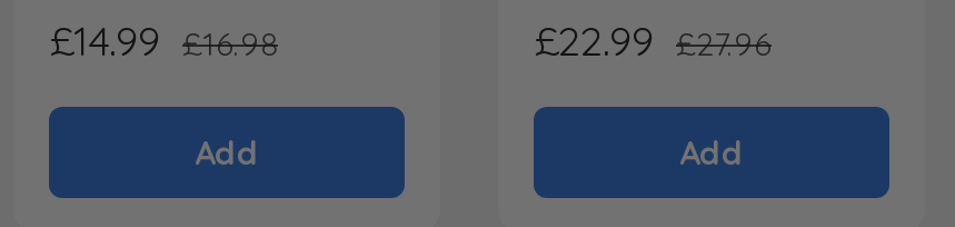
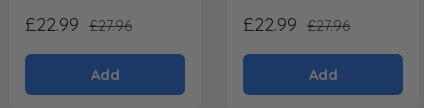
[49,15,278,173] £14.99 £16.98 | Add -> none
none -> [25,13,132,84] £22.99 £27.96 | Add

